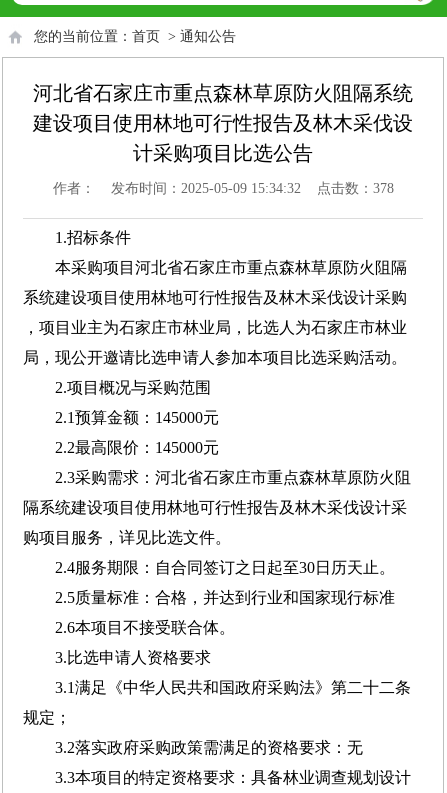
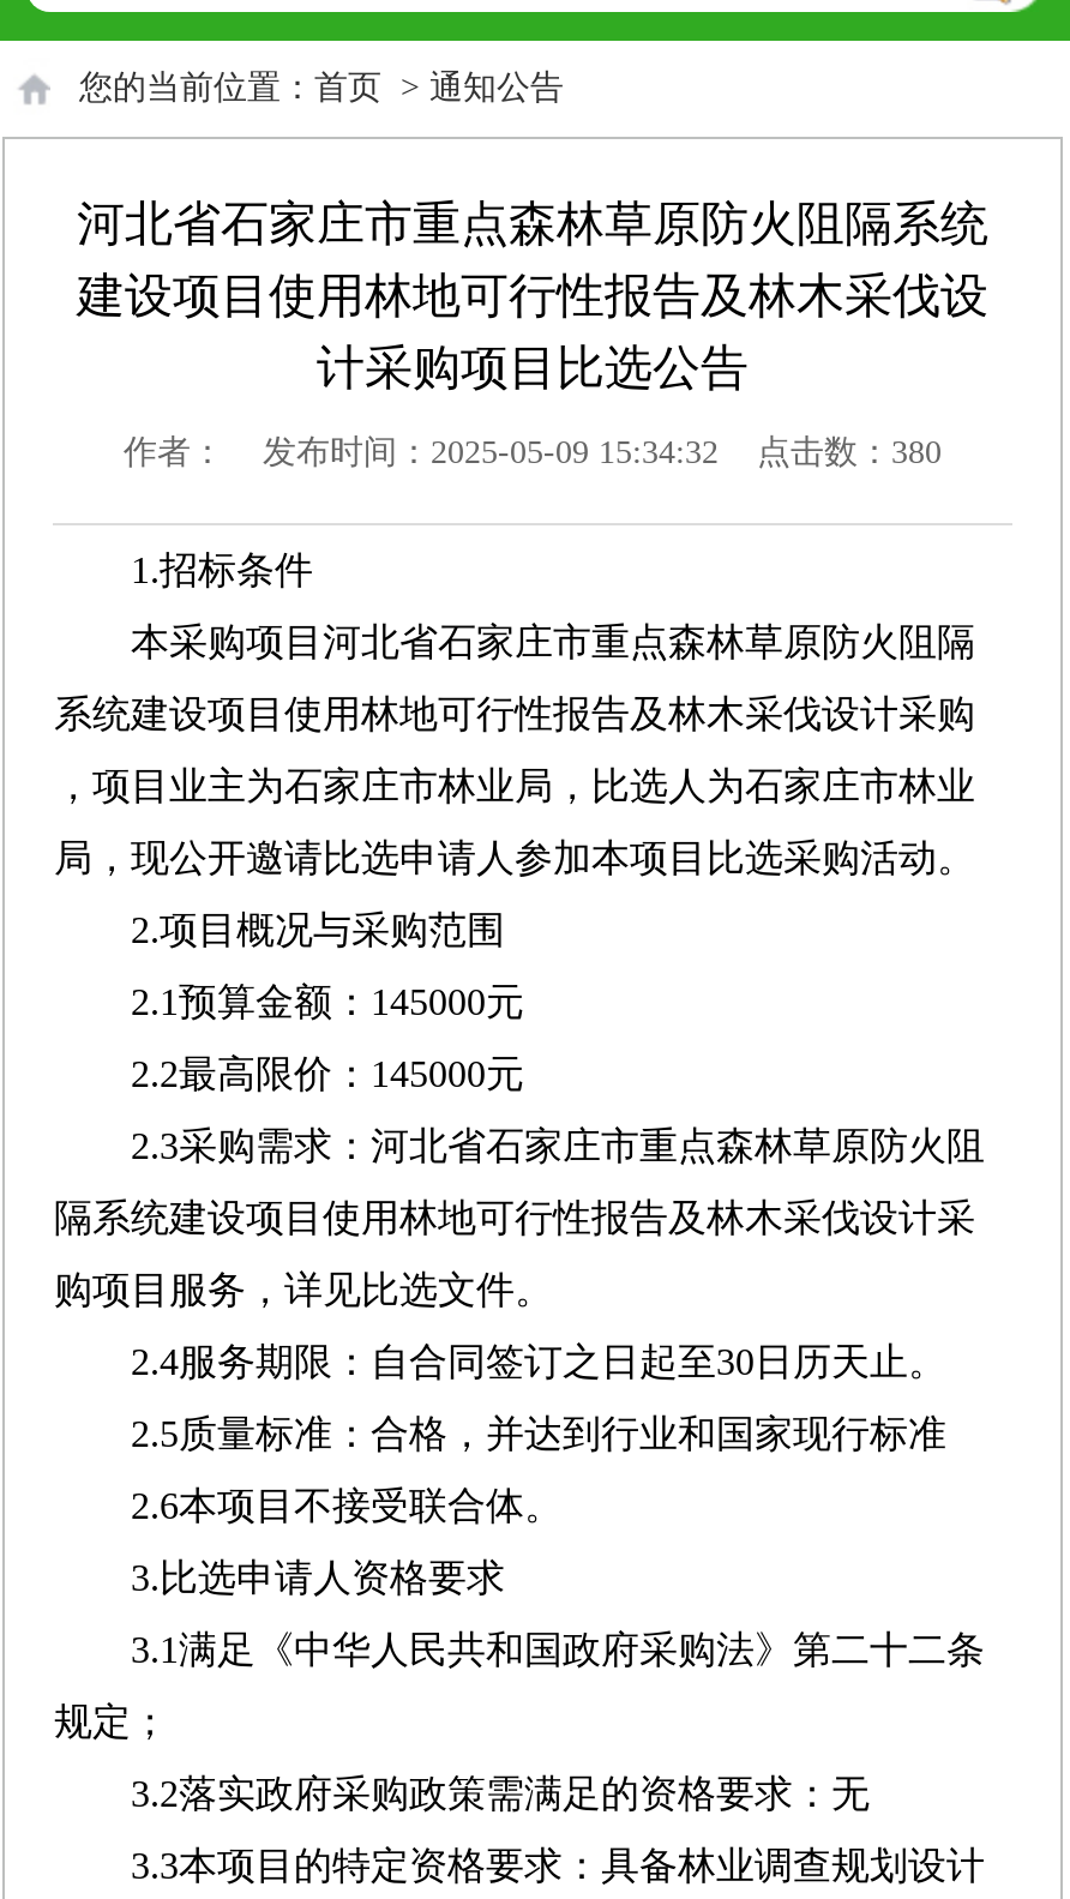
[52,181,393,196] 作者： 发布时间：2025-05-09 15:34:32 点击数：378 -> [124,435,942,471] 作者： 发布时间：2025-05-09 15:34:32 点击数：380

